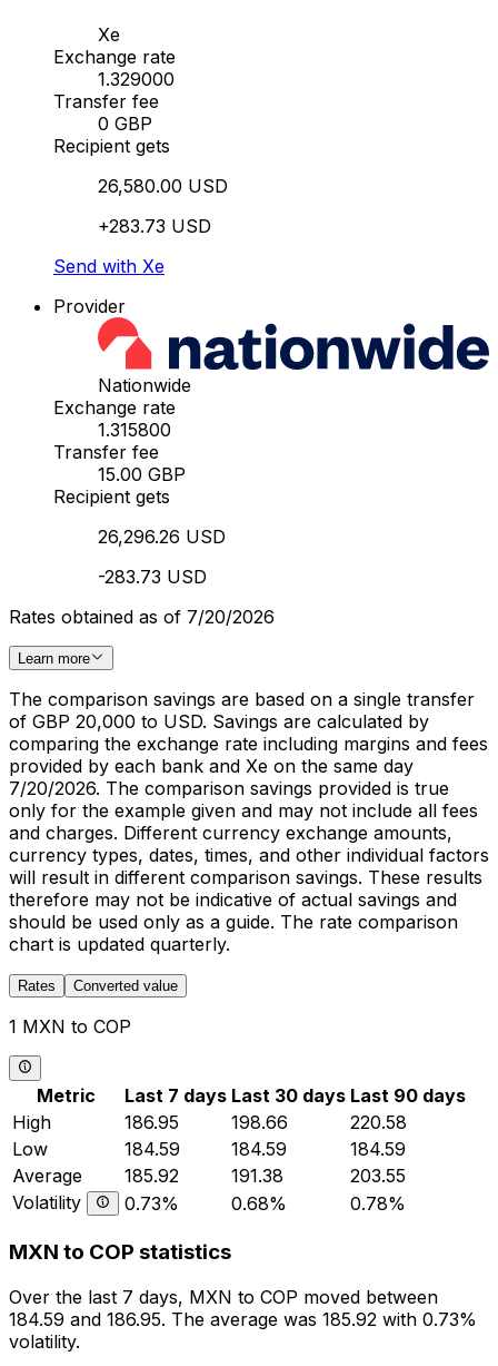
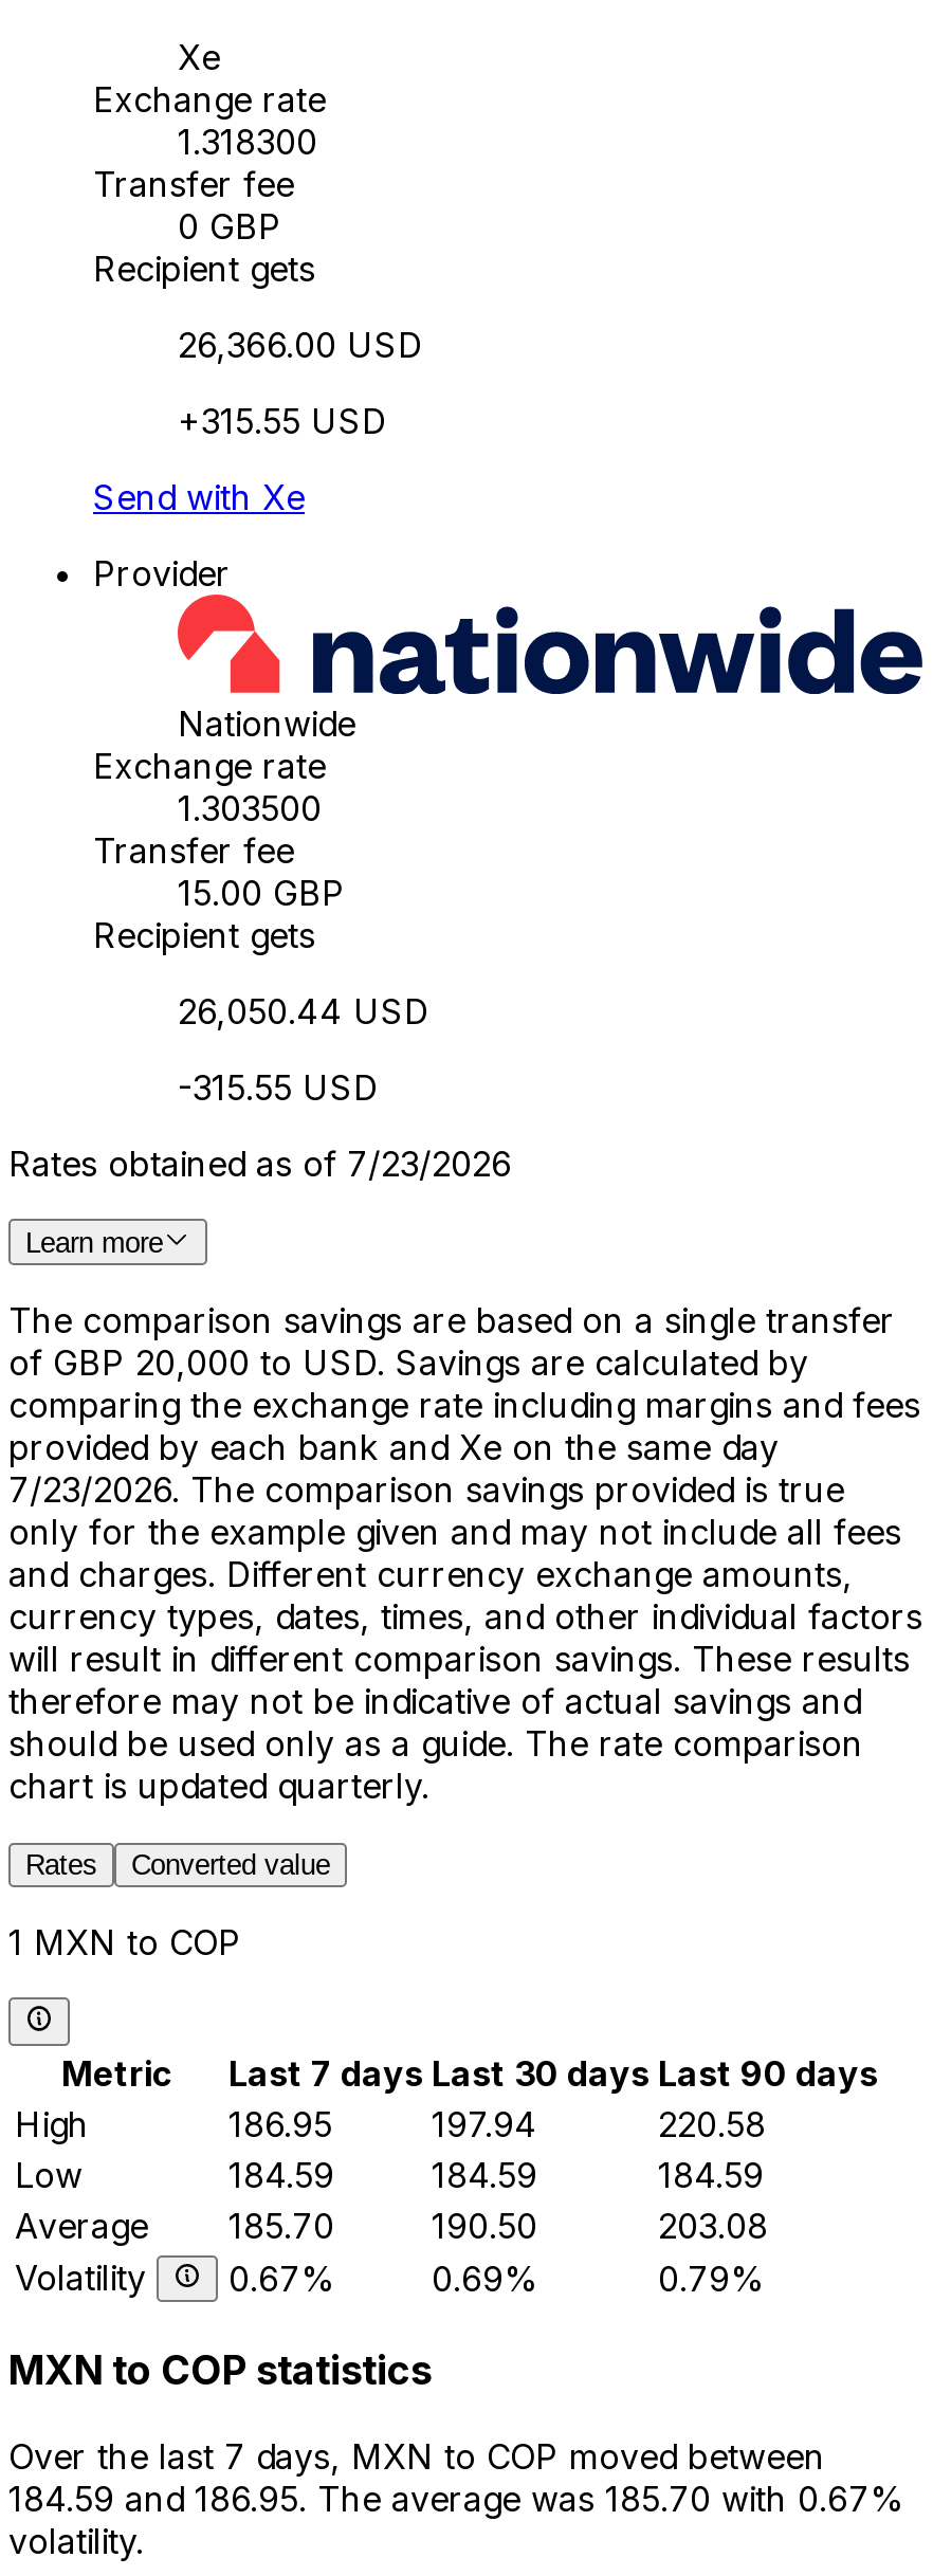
[98,68,175,90] 1.329000 -> [178,121,317,163] 1.318300
[98,175,228,197] 26,580.00 USD -> [178,324,423,366] 26,366.00 USD
[98,215,211,237] +283.73 USD -> [178,400,387,443] +315.55 USD
[98,419,171,441] 1.315800 -> [178,787,322,829] 1.303500
[98,525,226,548] 26,296.26 USD -> [178,990,429,1033] 26,050.44 USD
[98,566,207,588] -283.73 USD -> [178,1066,379,1109] -315.55 USD
[9,606,275,628] Rates obtained as of 7/20/2026 -> [8,1143,512,1185] Rates obtained as of 7/23/2026
[9,777,449,800] 7/20/2026. The comparison savings provided is true -> [8,1469,844,1511] 7/23/2026. The comparison savings provided is true
[231,1111,288,1133] 198.66 -> [432,2102,537,2145] 197.94
[12,1164,179,1186] Average 185.92 -> [15,2204,334,2246] Average 185.70
[231,1164,283,1186] 191.38 -> [432,2204,537,2246] 190.50
[350,1164,406,1186] 203.55 -> [658,2204,768,2246] 203.08
[12,1191,179,1214] Volatility 0.73% -> [15,2255,334,2299] Volatility 0.67%
[231,1192,287,1214] 0.68% -> [432,2257,537,2299] 0.69%
[350,1192,406,1214] 0.78% -> [658,2257,764,2299] 0.79%
[9,1308,477,1330] 184.59 and 186.95. The average was 185.92 with 0.73% -> [8,2478,903,2520] 184.59 and 186.95. The average was 185.70 with 0.67%

